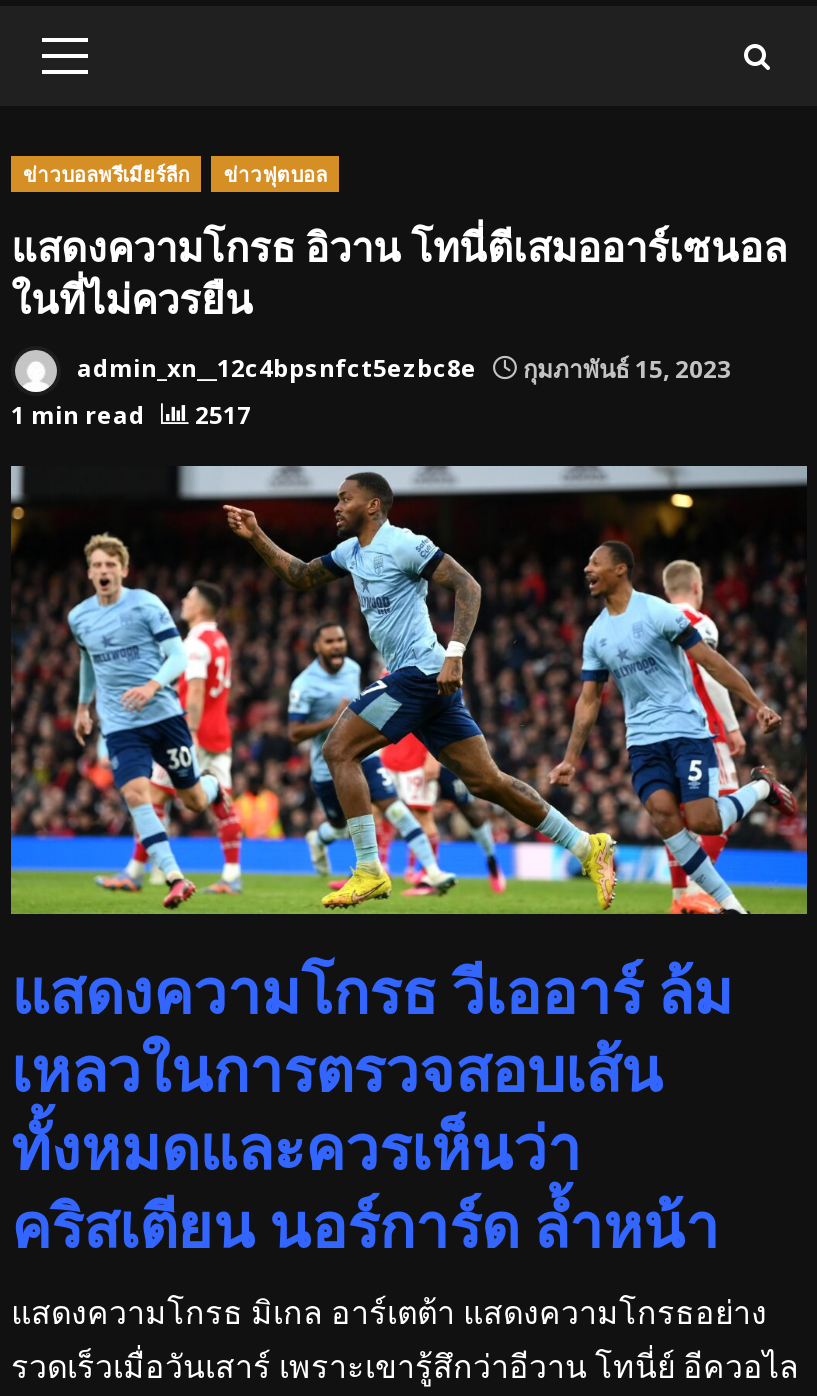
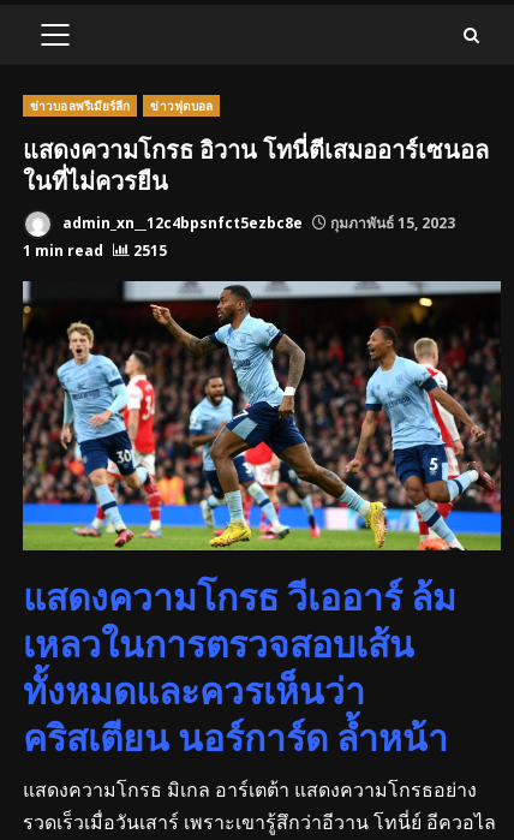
[11,398,251,432] 1 min read 2517 -> [23,240,167,261] 1 min read 2515

